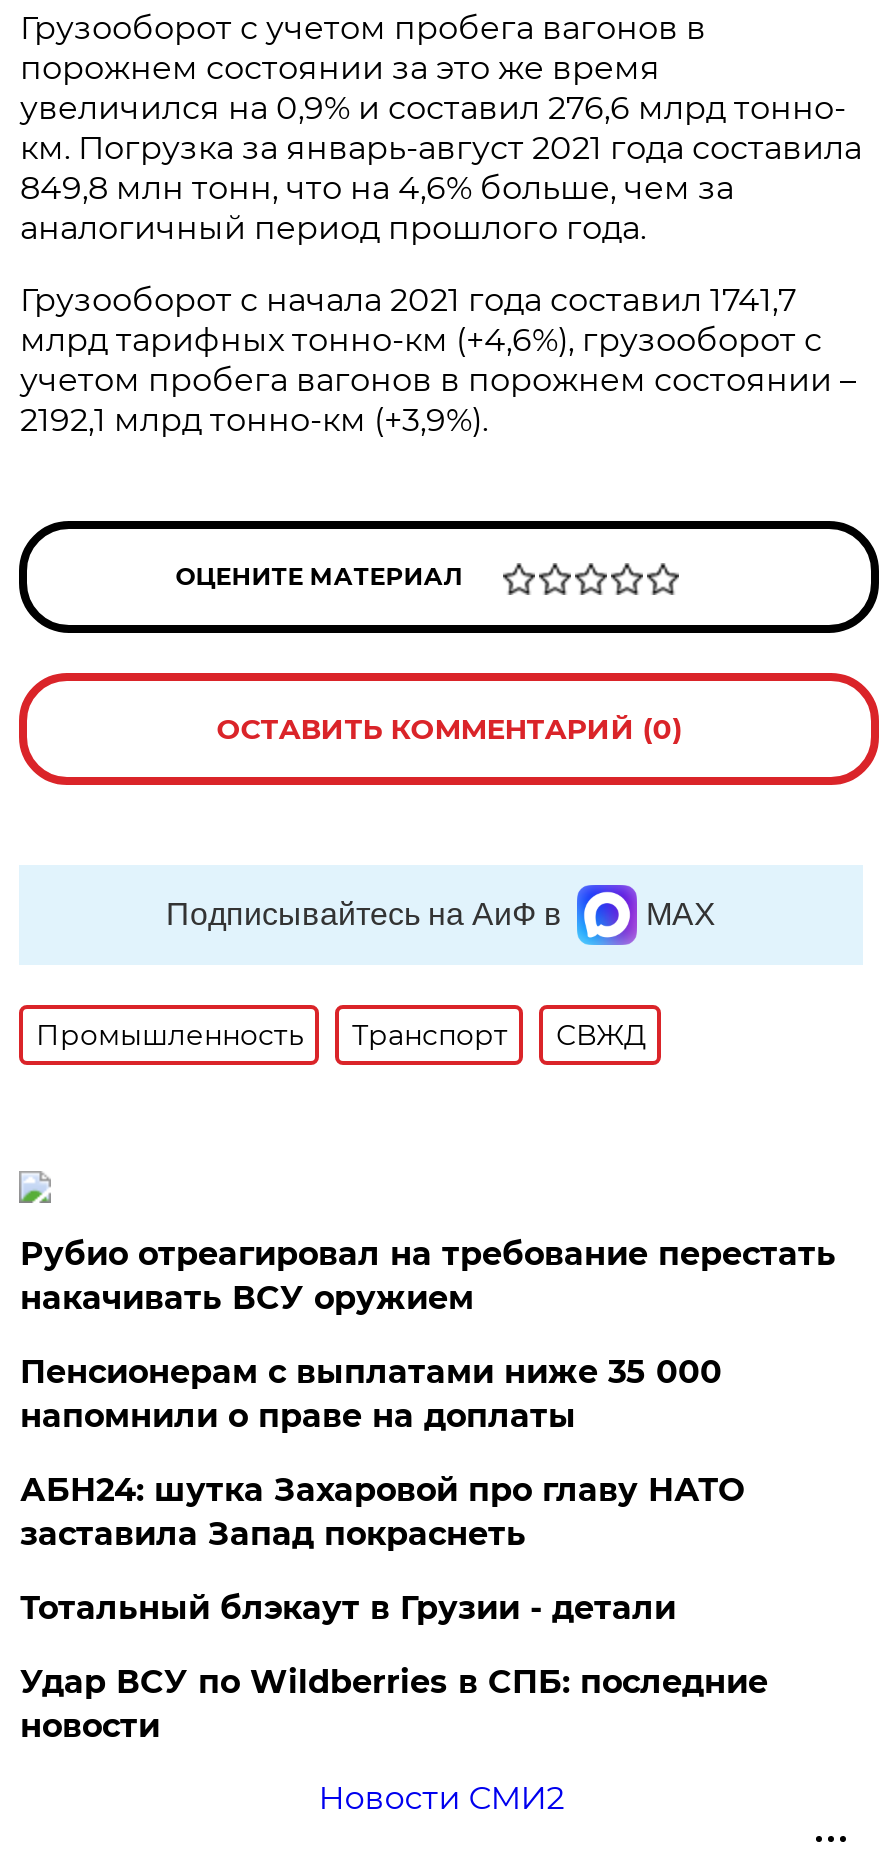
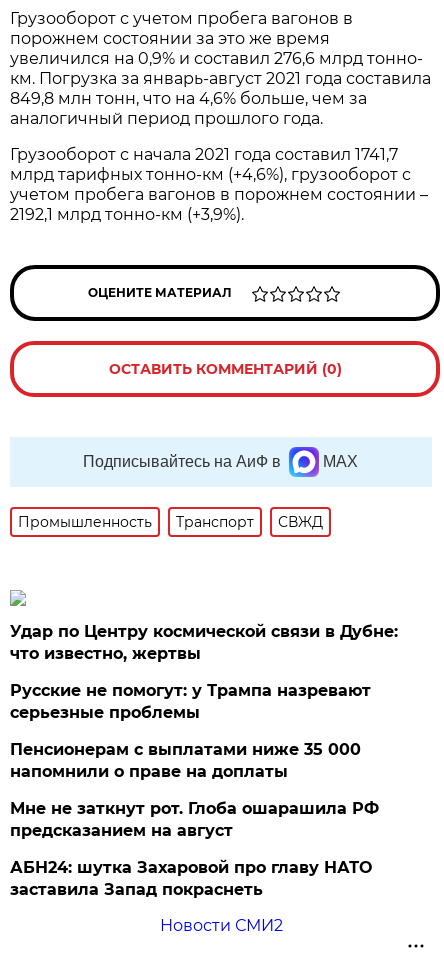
[20,1235,836,1317] Рубио отреагировал на требование перестать | накачивать ВСУ оружием -> [10,622,398,722] Удар по Центру космической связи в Дубне: | что известно, жертвы | Русские не помогут: у Трампа назревают | серьезные проблемы
moved [20,1353,722,1435] -> [10,740,361,781]: Пенсионерам с выплатами ниже 35 000 | напомнили о праве на доплаты
none -> [10,799,379,840] Мне не заткнут рот. Глоба ошарашила РФ | предсказанием на август
moved [20,1471,744,1553] -> [10,858,372,899]: АБН24: шутка Захаровой про главу НАТО | заставила Запад покраснеть
[20,1589,768,1745] Тотальный блэкаут в Грузии - детали | Удар ВСУ по Wildberries в СПБ: последние | новости -> none

